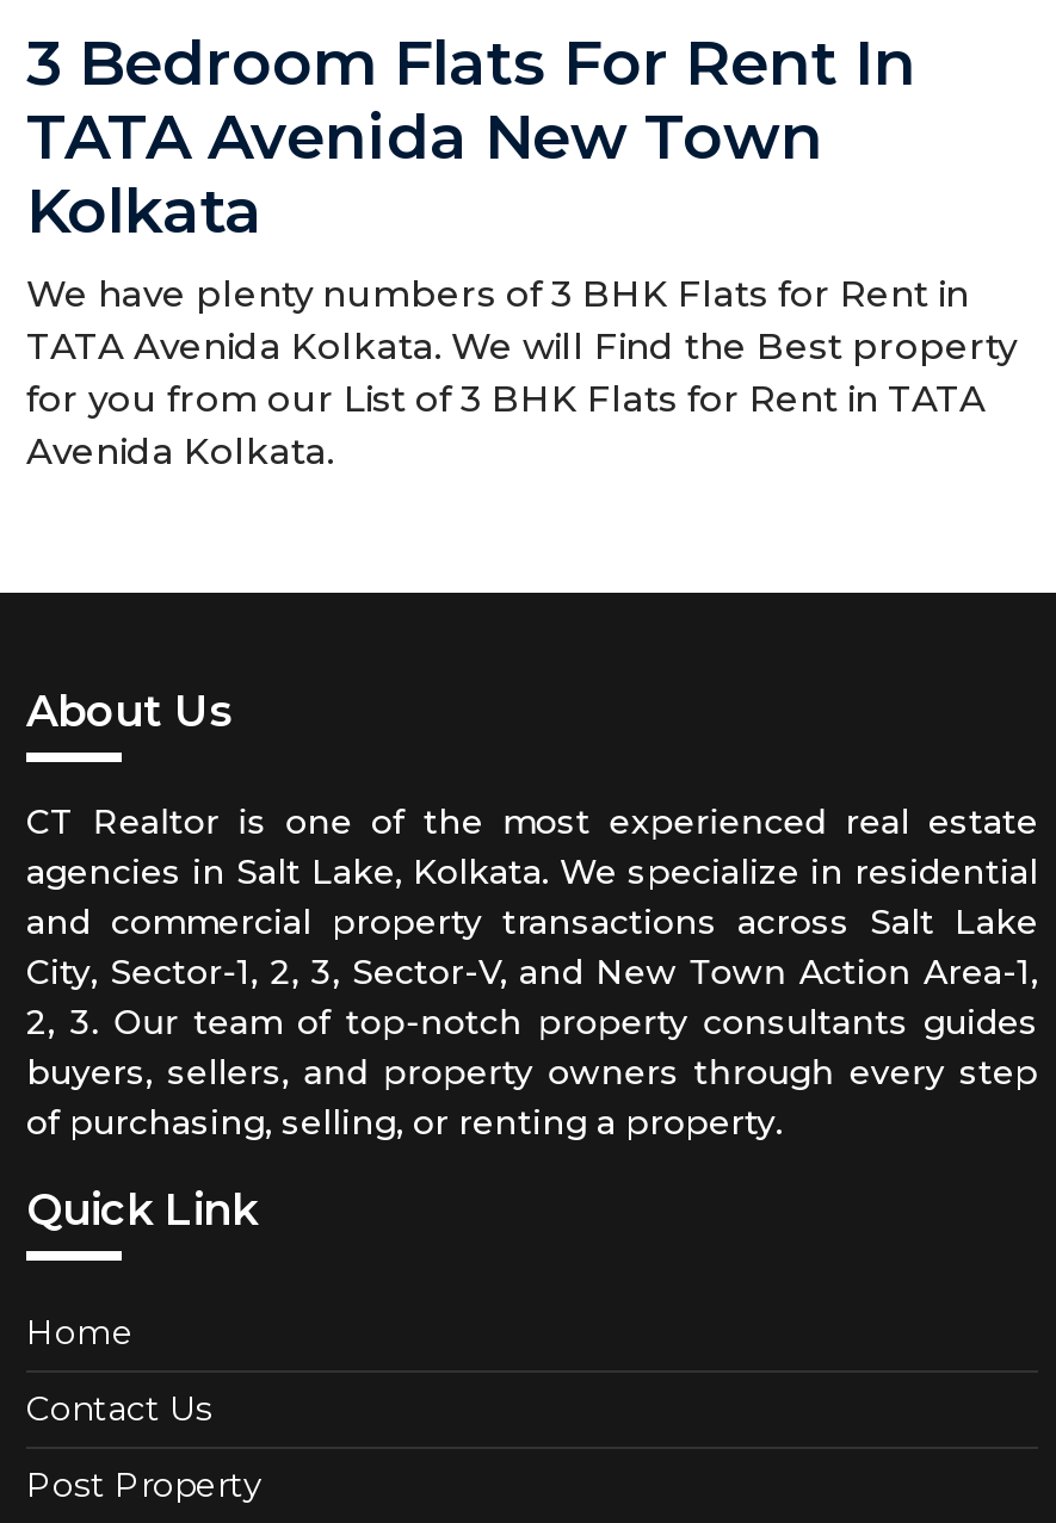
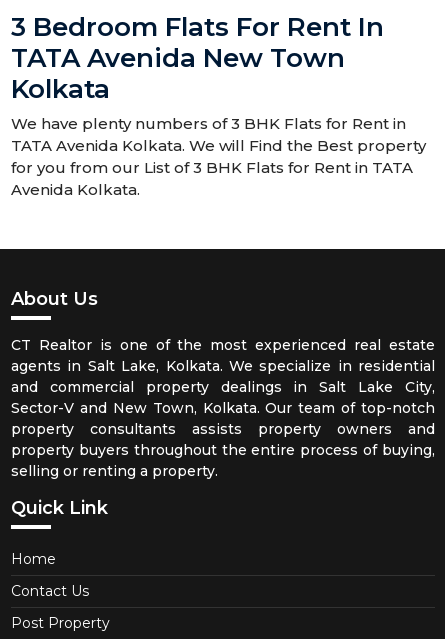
[26,851,1038,1144] agencies in Salt Lake, Kolkata. We specialize in residential | and commercial property transactions across Salt Lake | City, Sector-1, 2, 3, Sector-V, and New Town Action Area-1, | 2, 3. Our team of top-notch property consultants guides | buyers, sellers, and property owners through every step | of purchasing, selling, or renting a property. -> [11,357,435,480] agents in Salt Lake, Kolkata. We specialize in residential | and commercial property dealings in Salt Lake City, | Sector-V and New Town, Kolkata. Our team of top-notch | property consultants assists property owners and | property buyers throughout the entire process of buying, | selling or renting a property.

